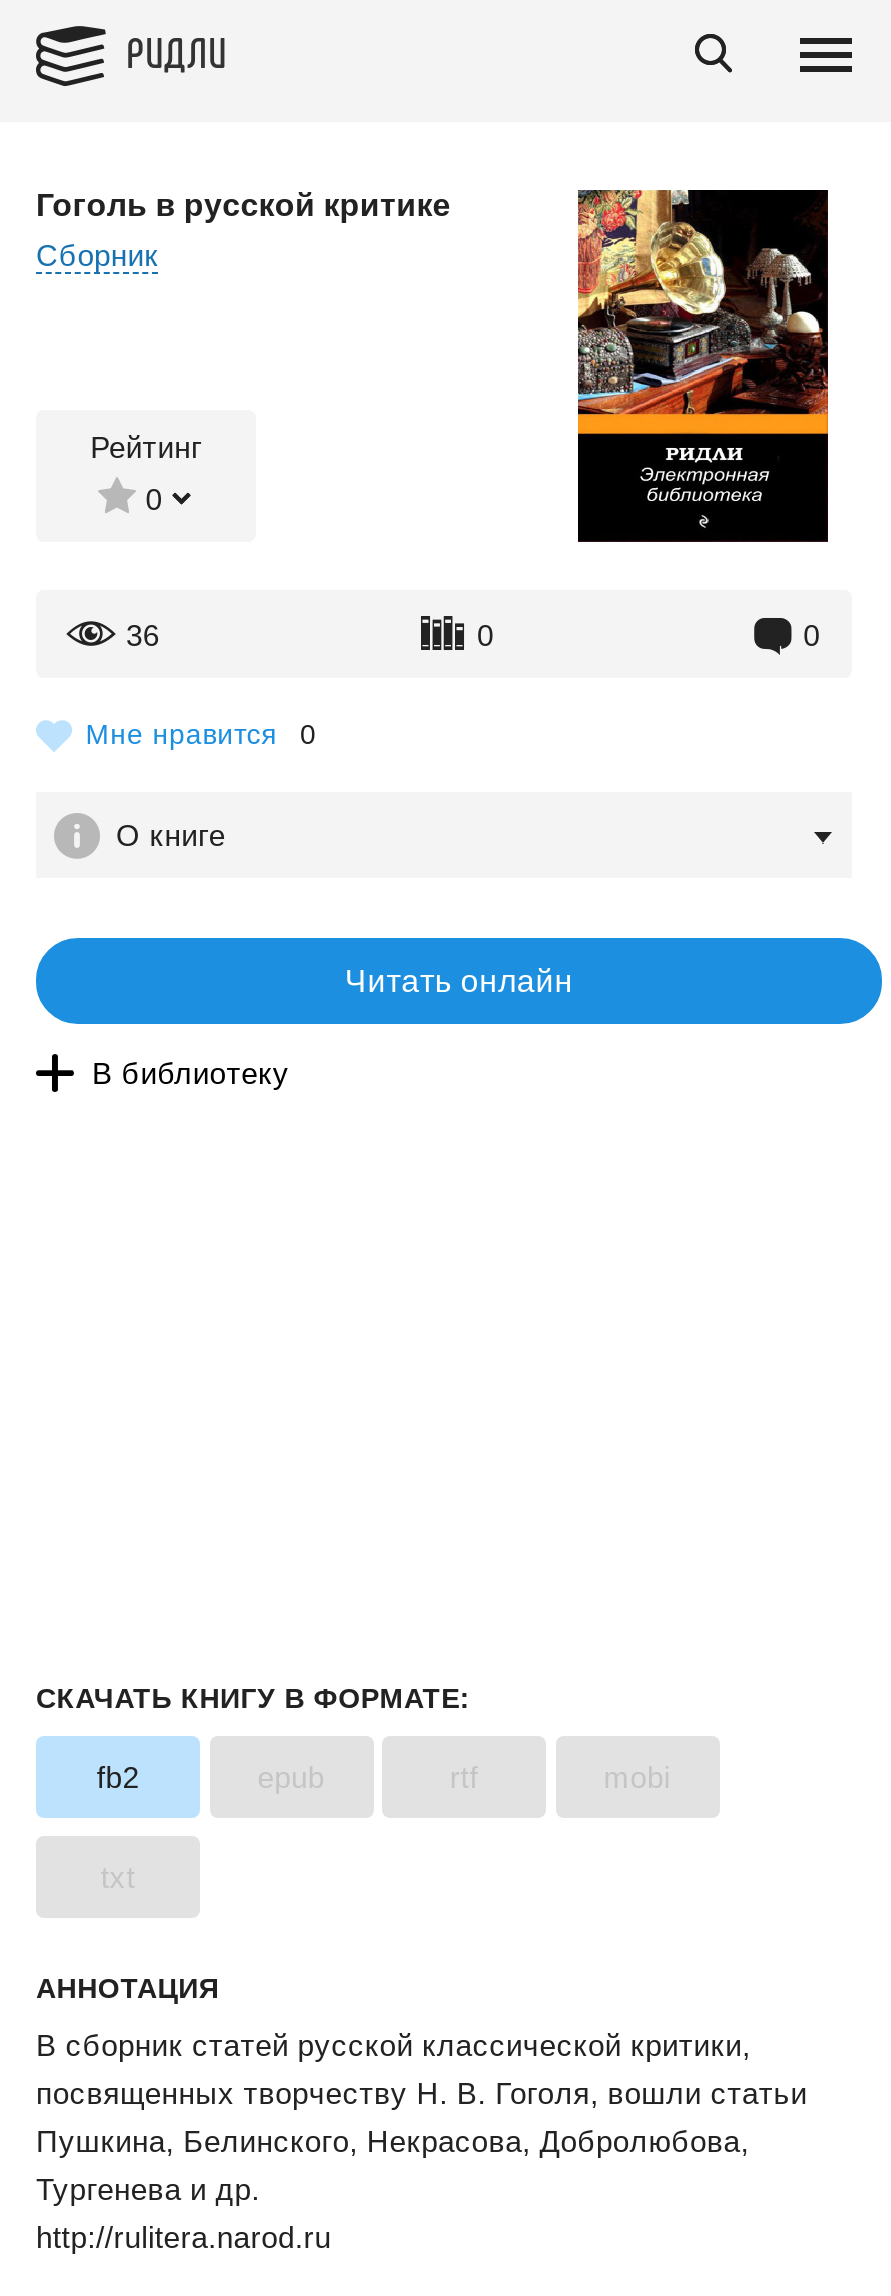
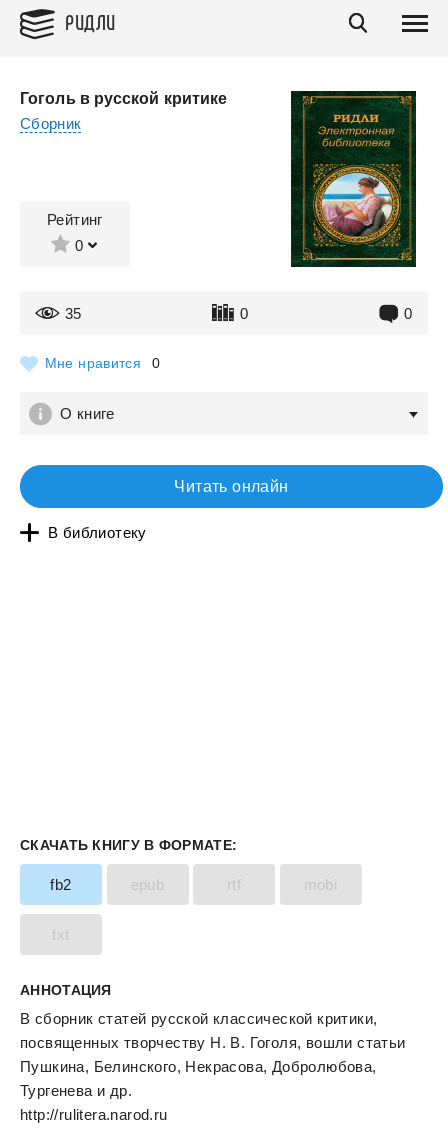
[576,188,830,542] [image] -> [290,90,417,267] [image]
[126,618,159,652] 36 -> [65,305,82,322] 35

